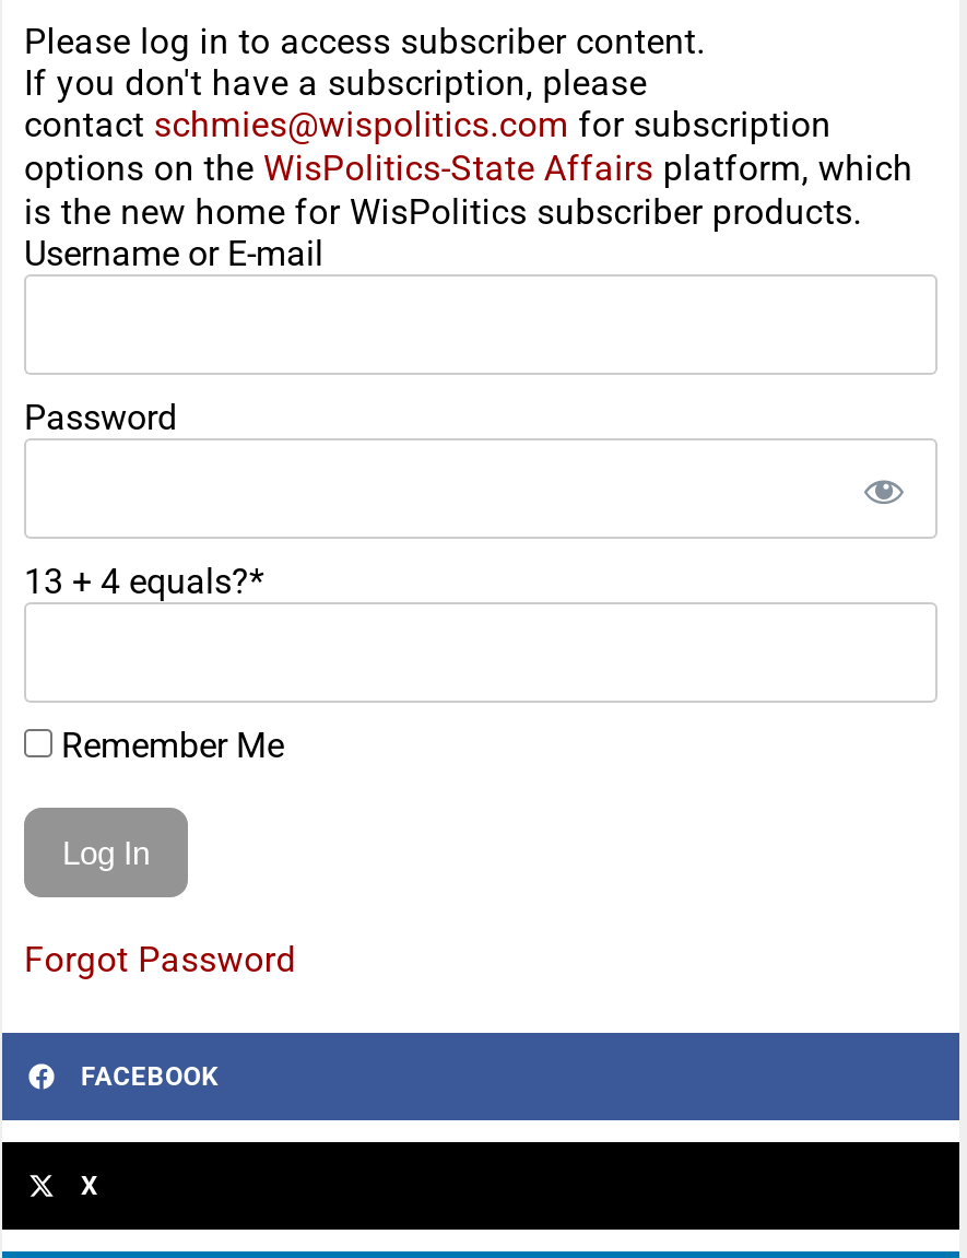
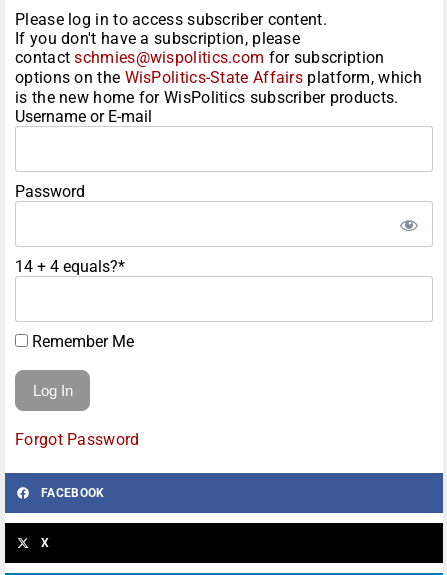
[24,561,264,603] 13 + 4 equals?* -> [15,257,125,276] 14 + 4 equals?*

